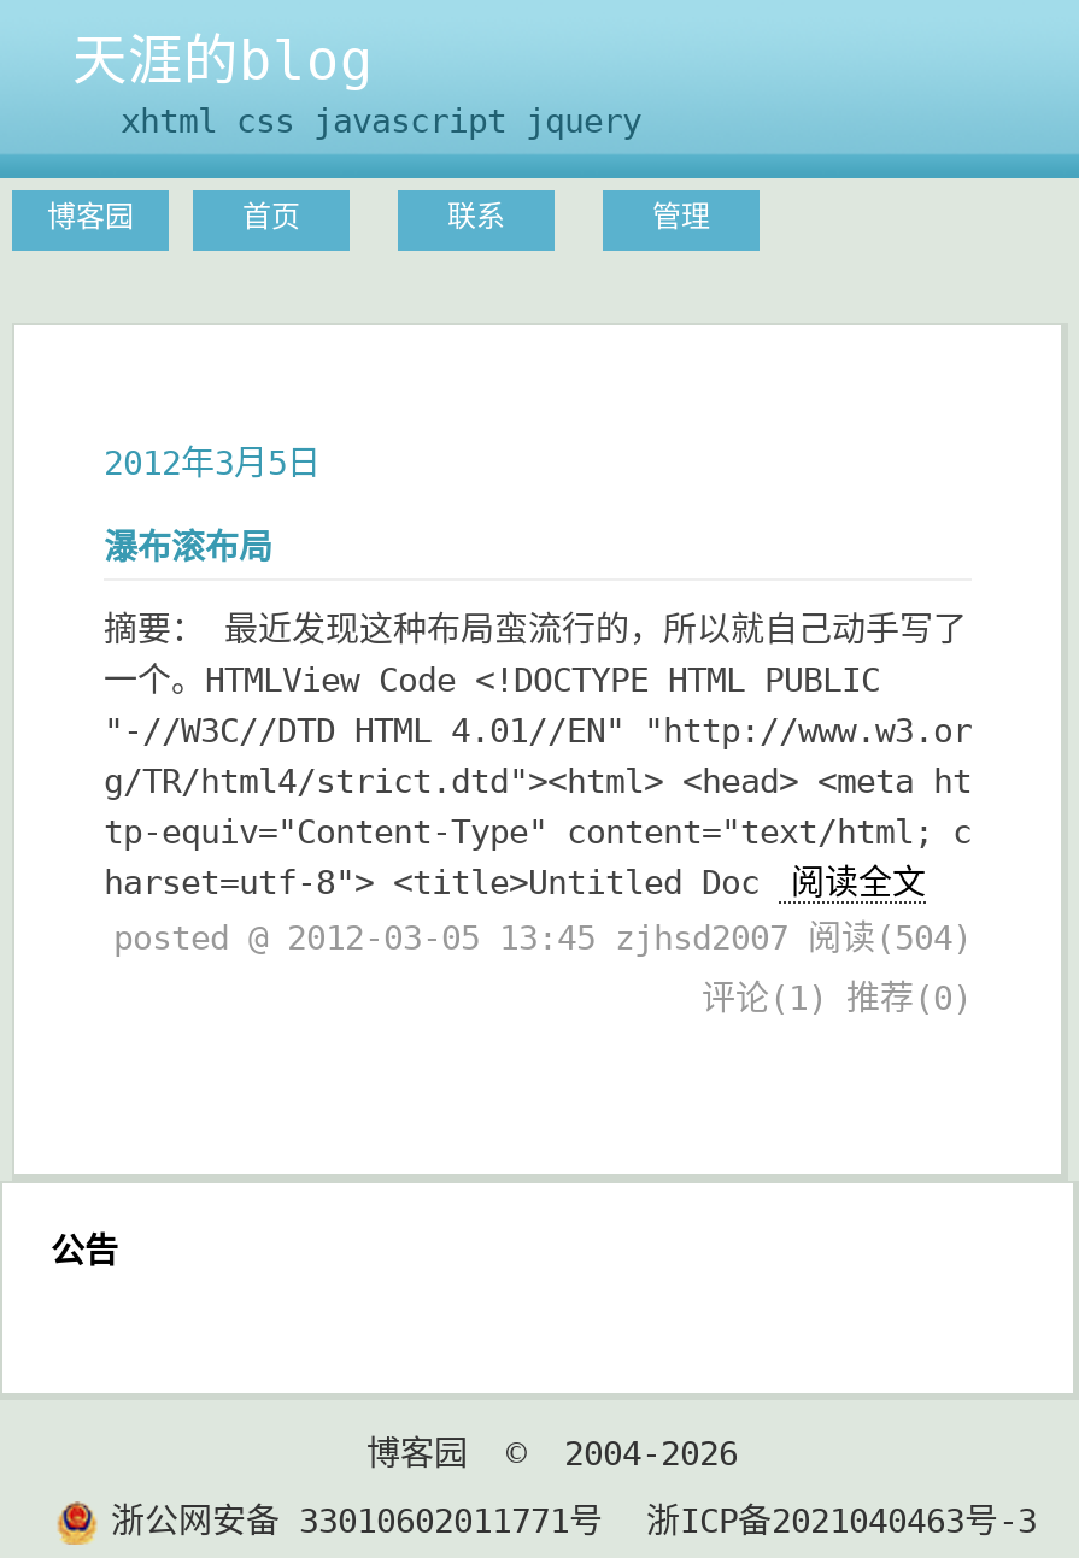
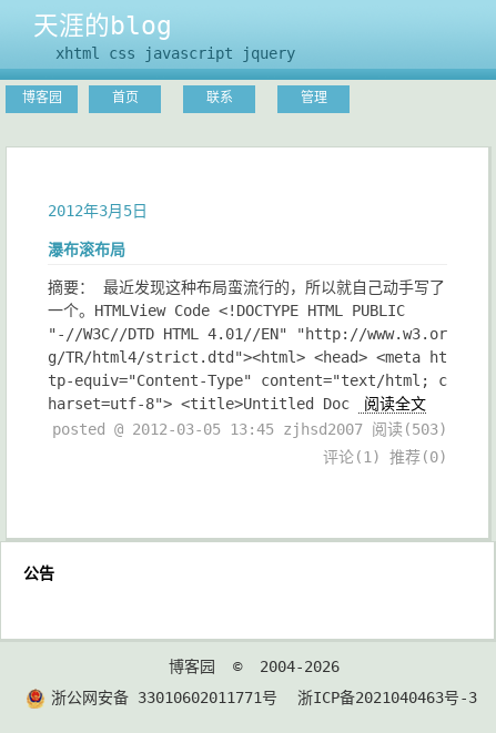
[113,918,972,957] posted @ 2012-03-05 13:45 zjhsd2007阅读(504) -> [52,420,447,438] posted @ 2012-03-05 13:45 zjhsd2007阅读(503)

